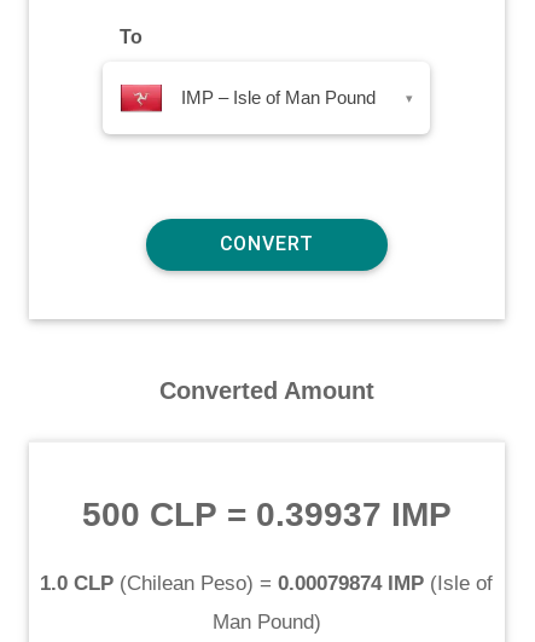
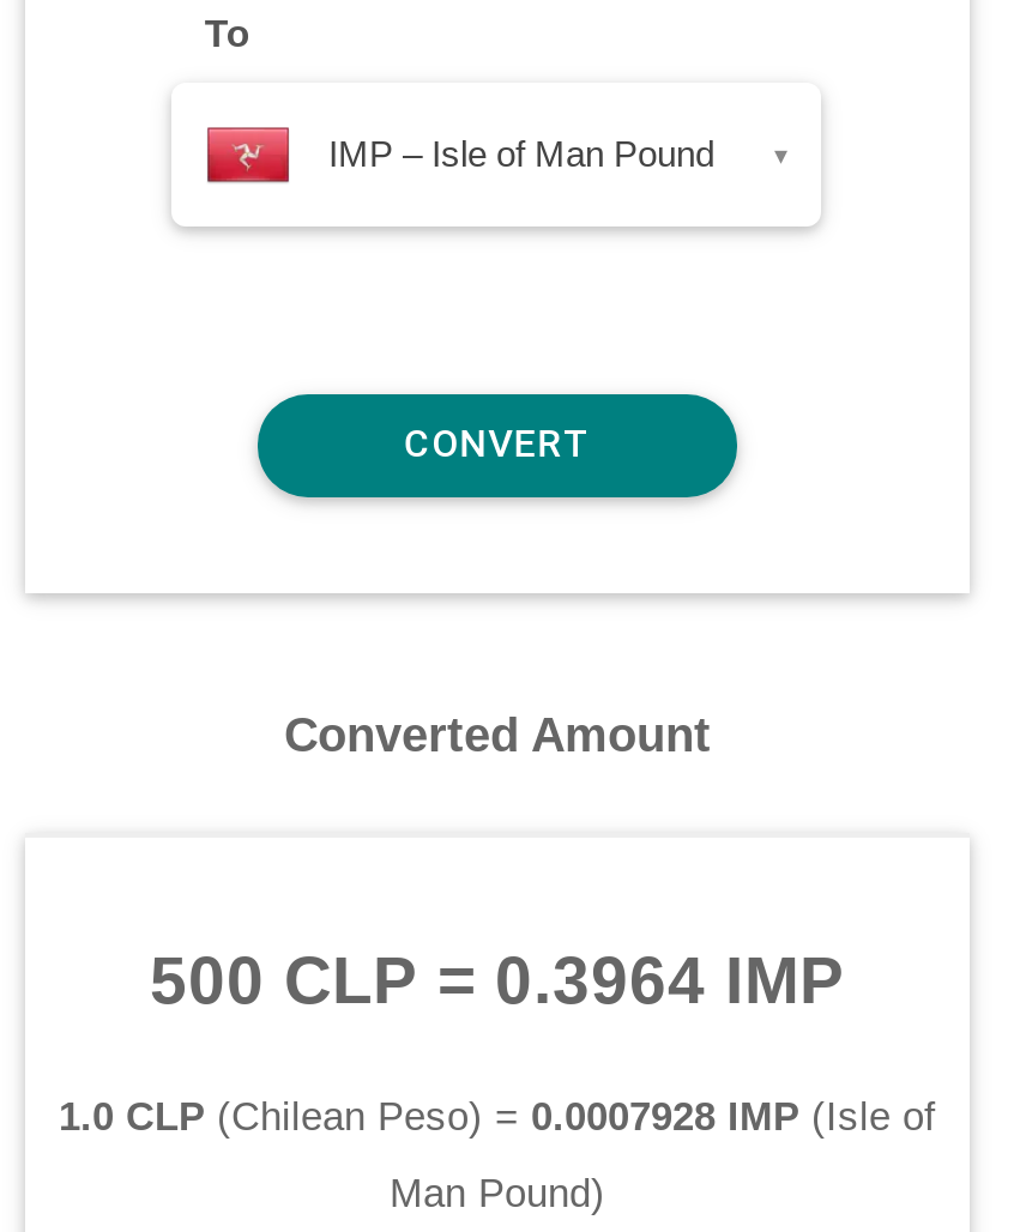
[82,495,452,533] 500 CLP = 0.39937 IMP -> [150,942,845,1017] 500 CLP = 0.3964 IMP
[40,572,493,594] 1.0 CLP (Chilean Peso) = 0.00079874 IMP (Isle of -> [59,1093,936,1139] 1.0 CLP (Chilean Peso) = 0.0007928 IMP (Isle of

